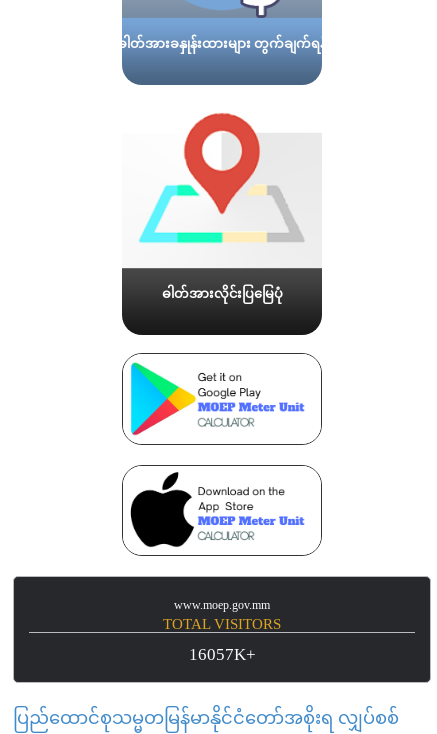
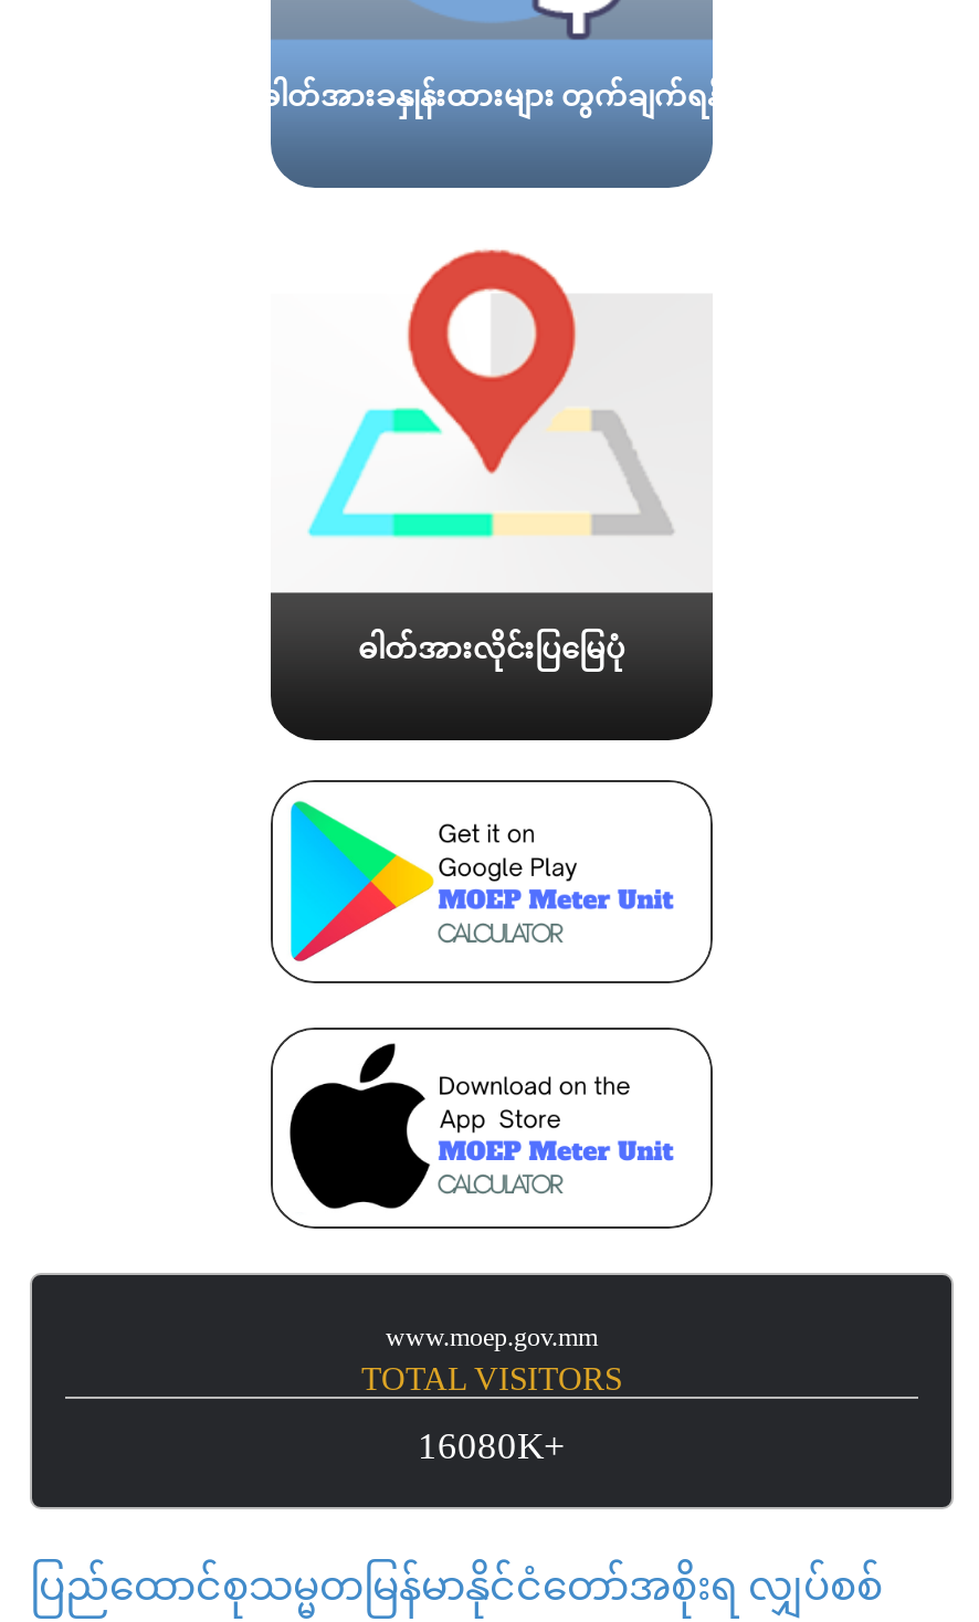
[188,645,255,664] 16057K+ -> [418,1426,566,1468] 16080K+

